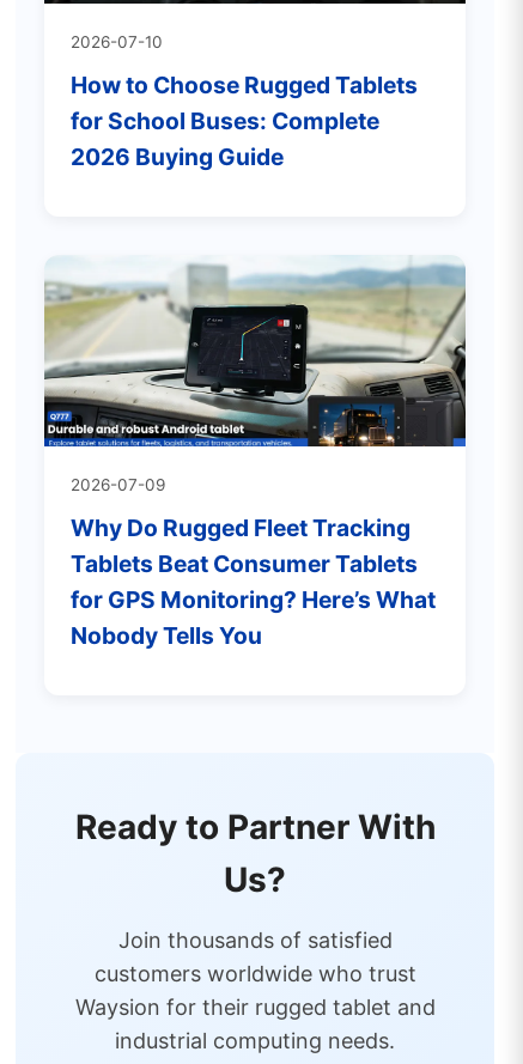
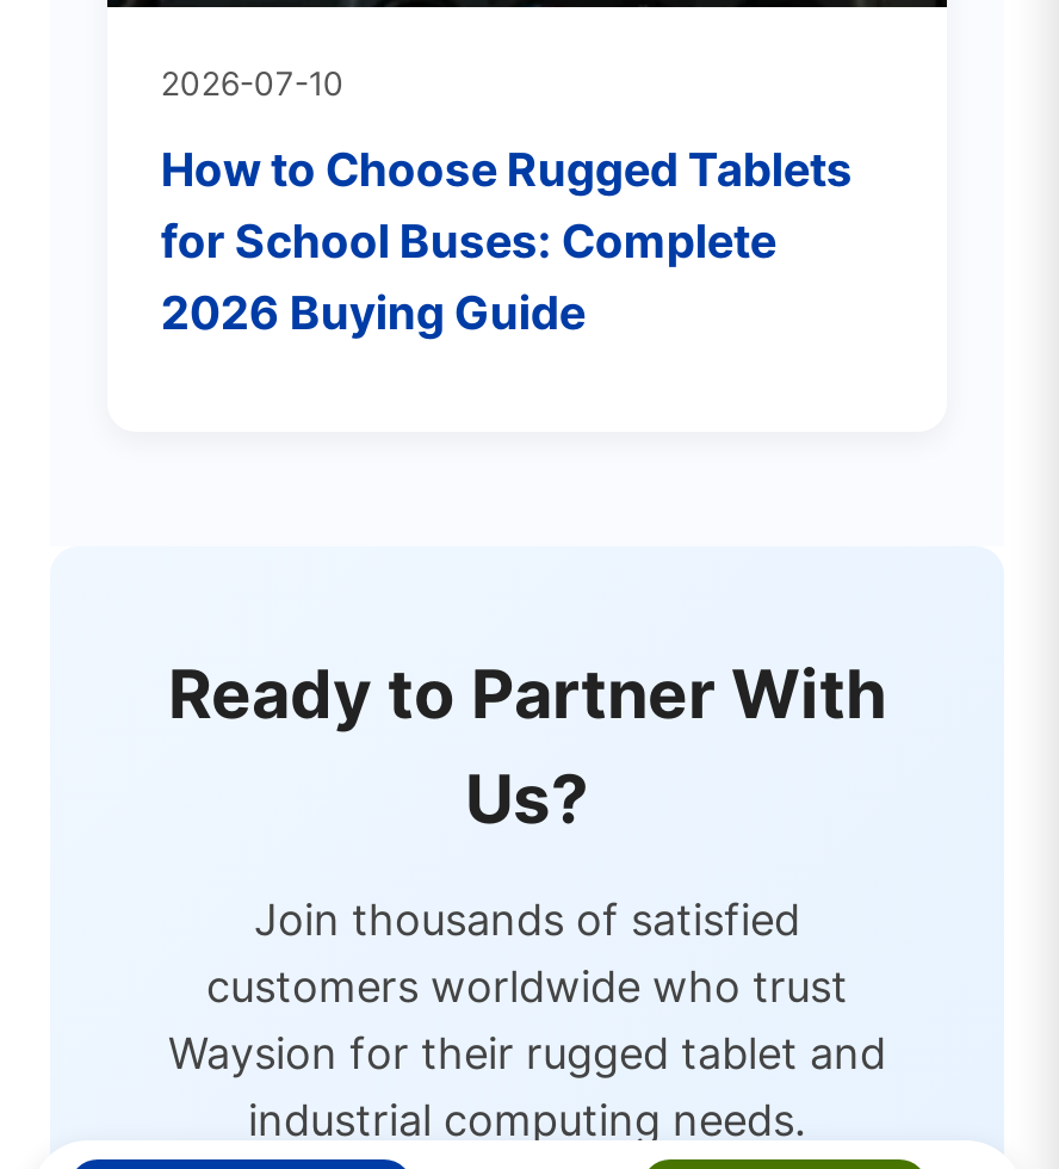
[43,259,467,650] [image] | 2026-07-09 | Why Do Rugged Fleet Tracking | Tablets Beat Consumer Tablets | for GPS Monitoring? Here’s What | Nobody Tells You -> none

